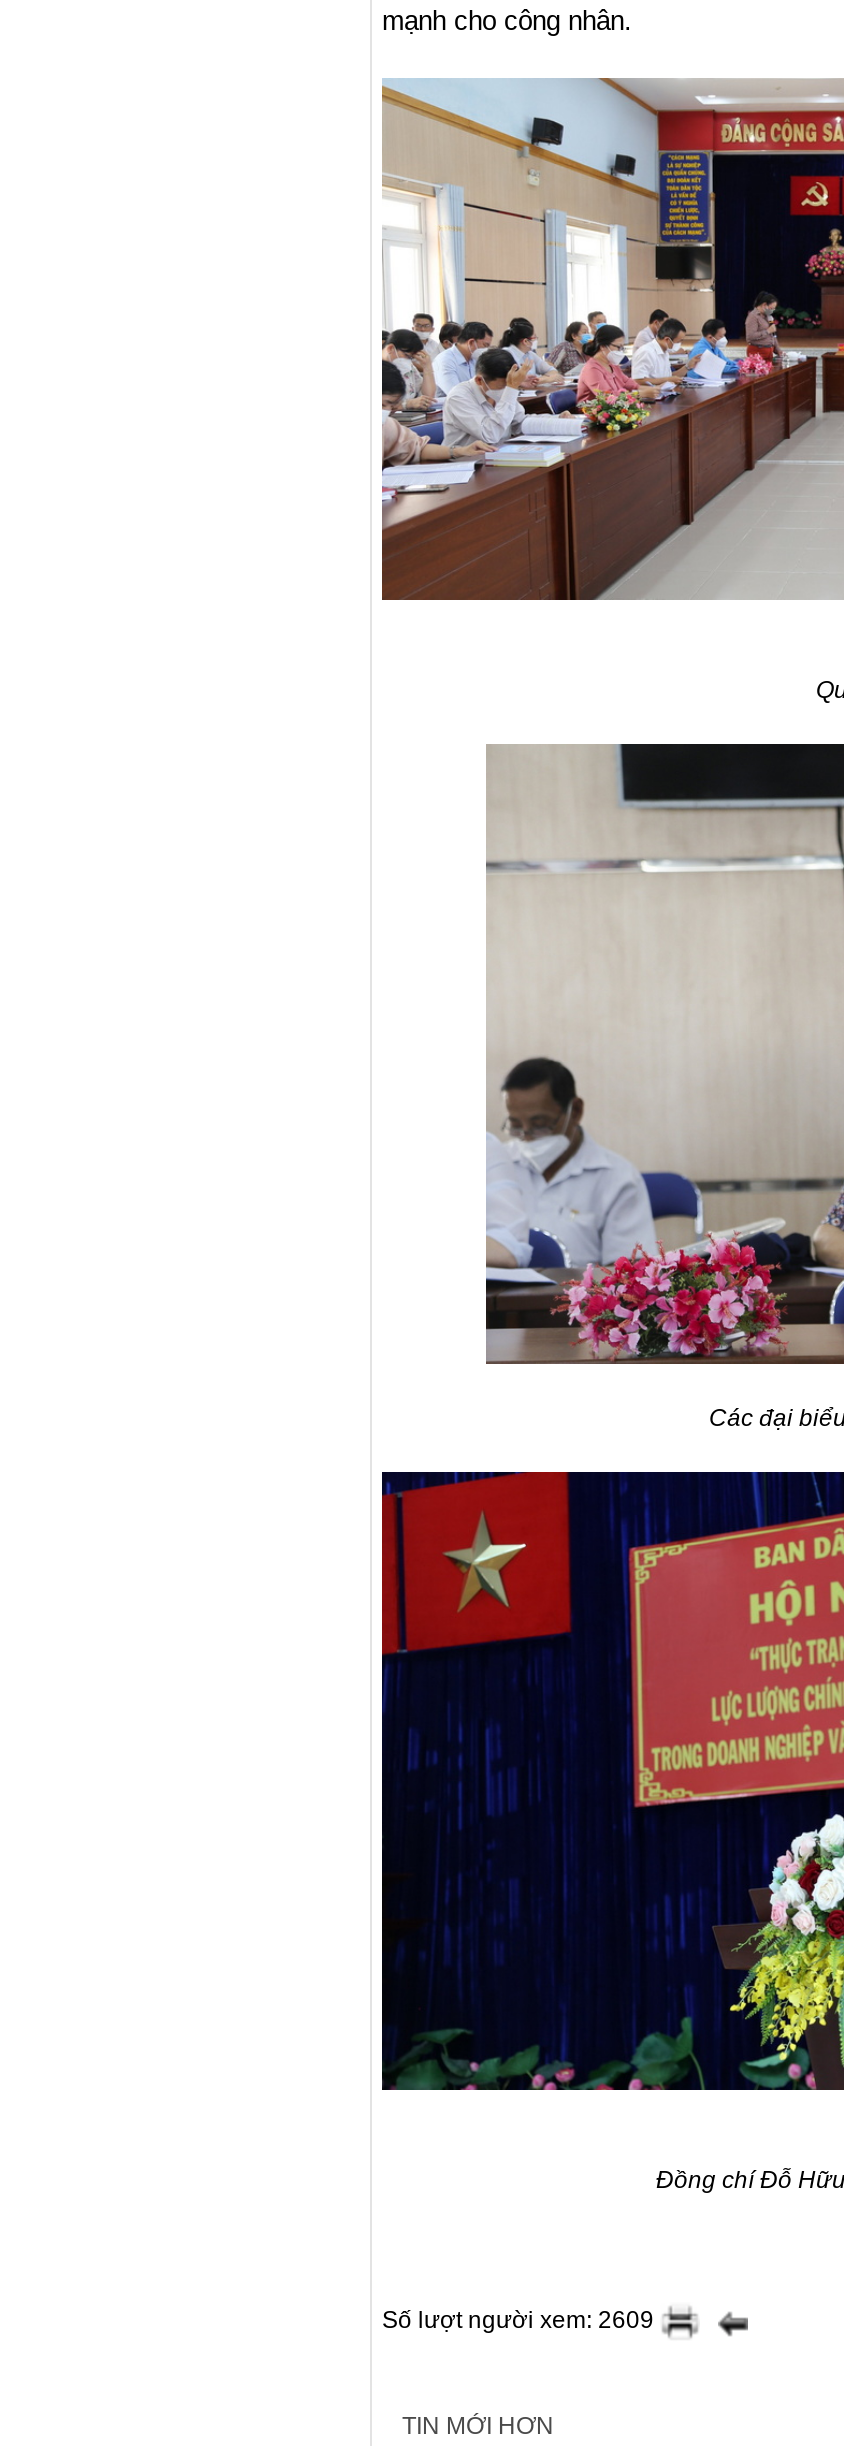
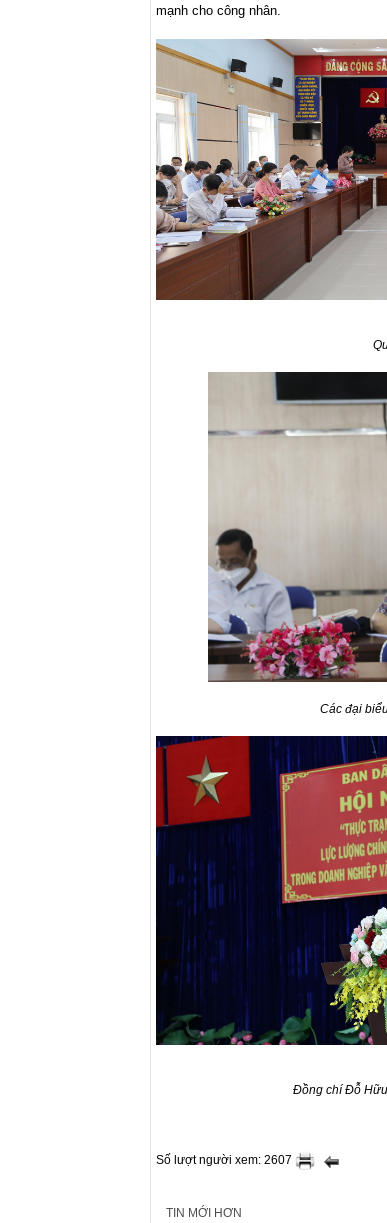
[382,2306,660,2334] Số lượt người xem: 2609 -> [156,1153,295,1167] Số lượt người xem: 2607

